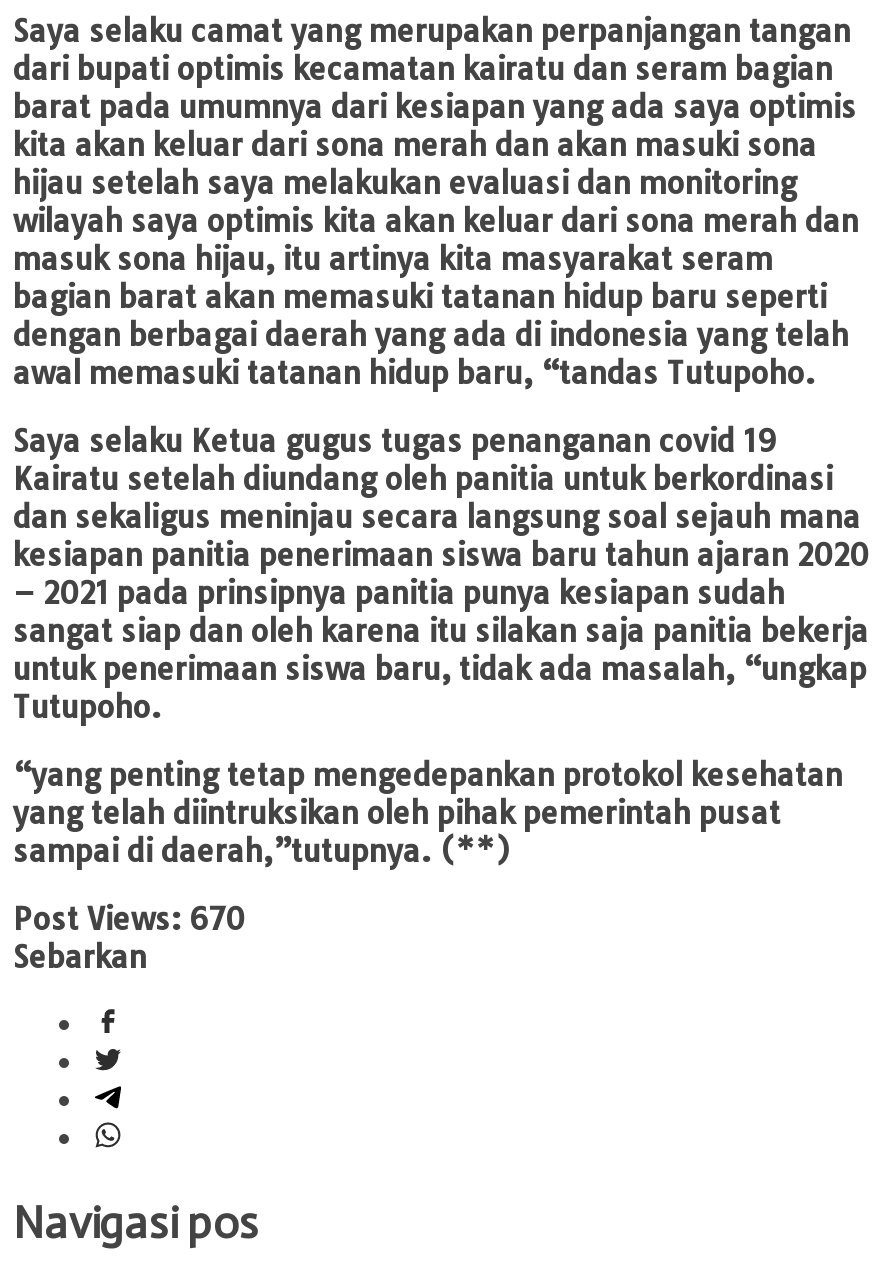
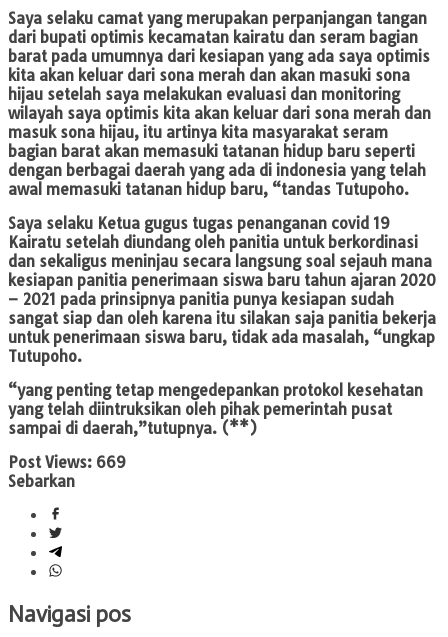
[13,900,245,938] Post Views: 670 -> [8,453,126,472] Post Views: 669

